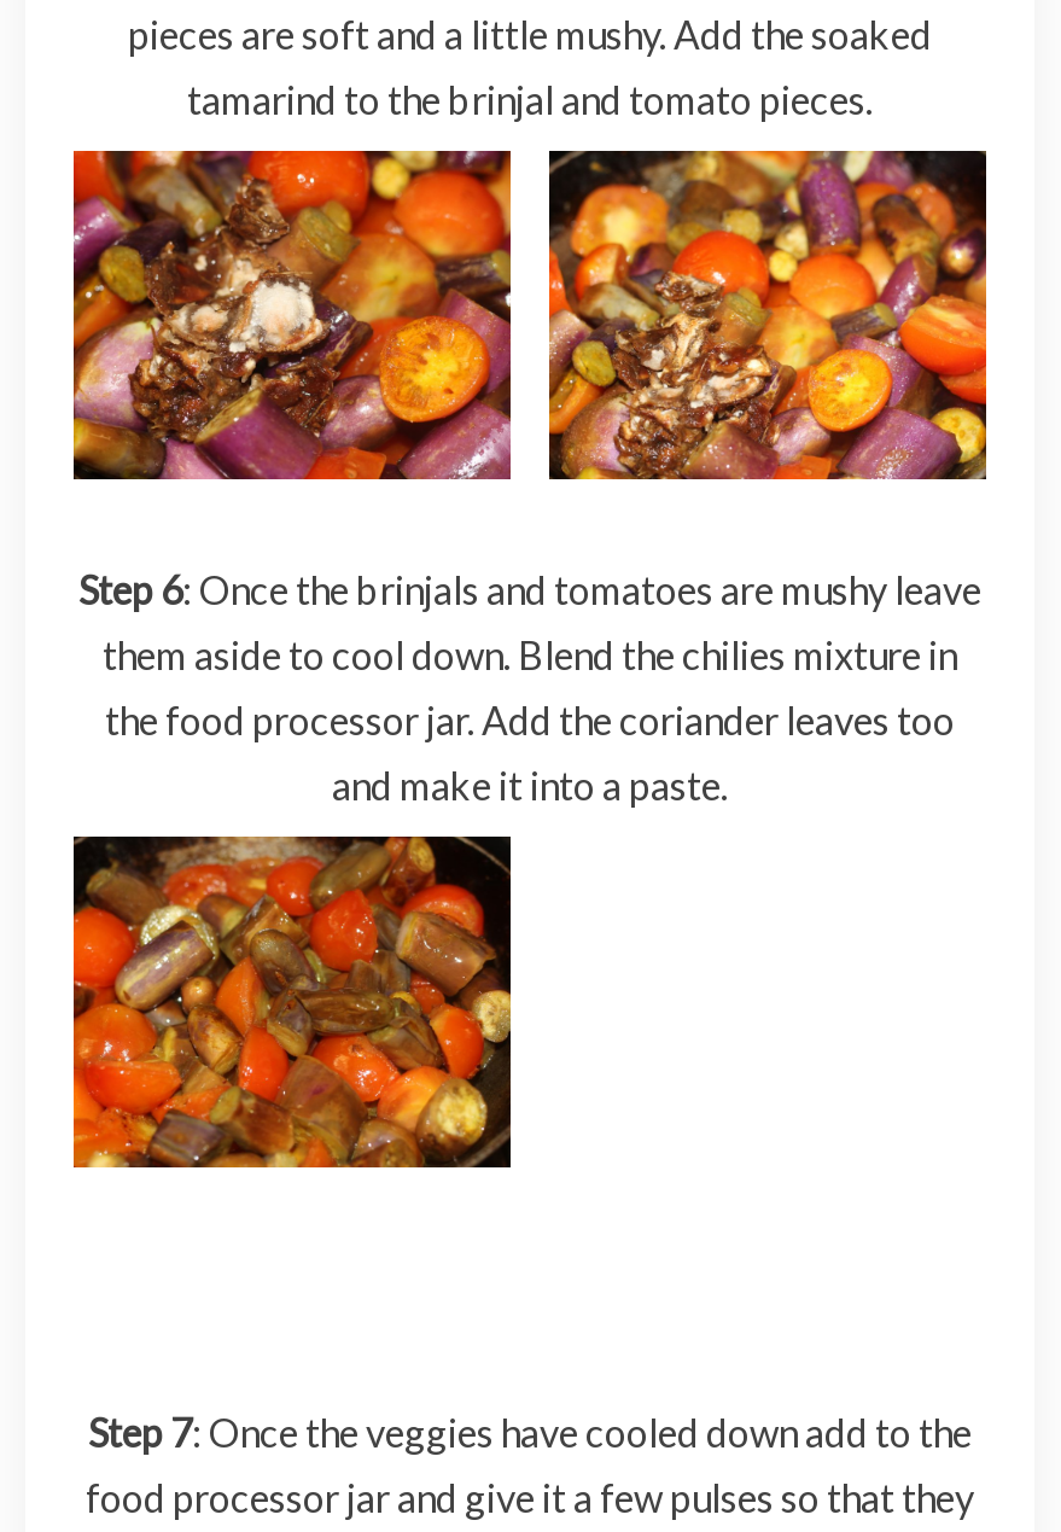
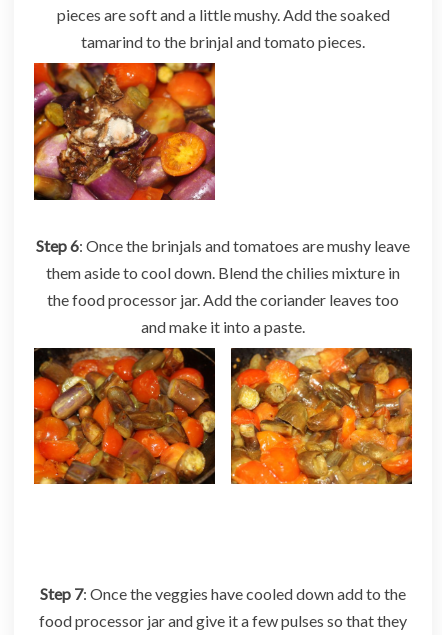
[547,148,989,482] [image] -> none
none -> [230,347,413,485] [image]

